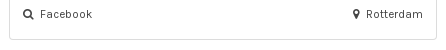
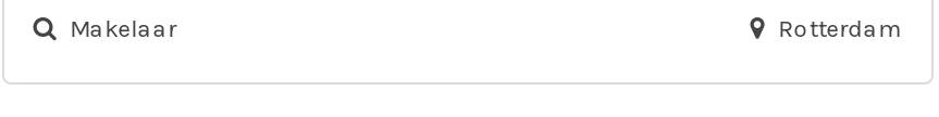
[34,8,92,21] Facebook -> [57,16,177,44] Makelaar

